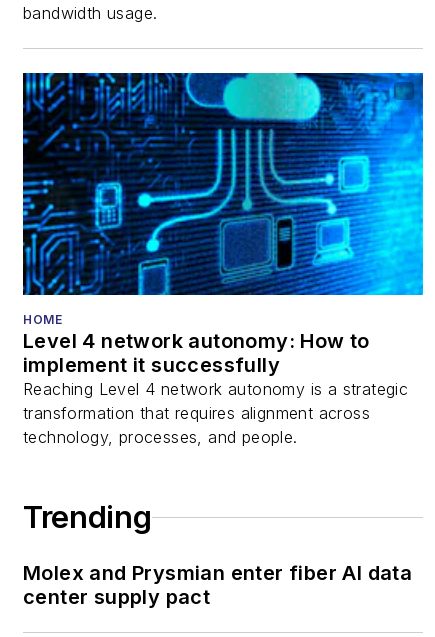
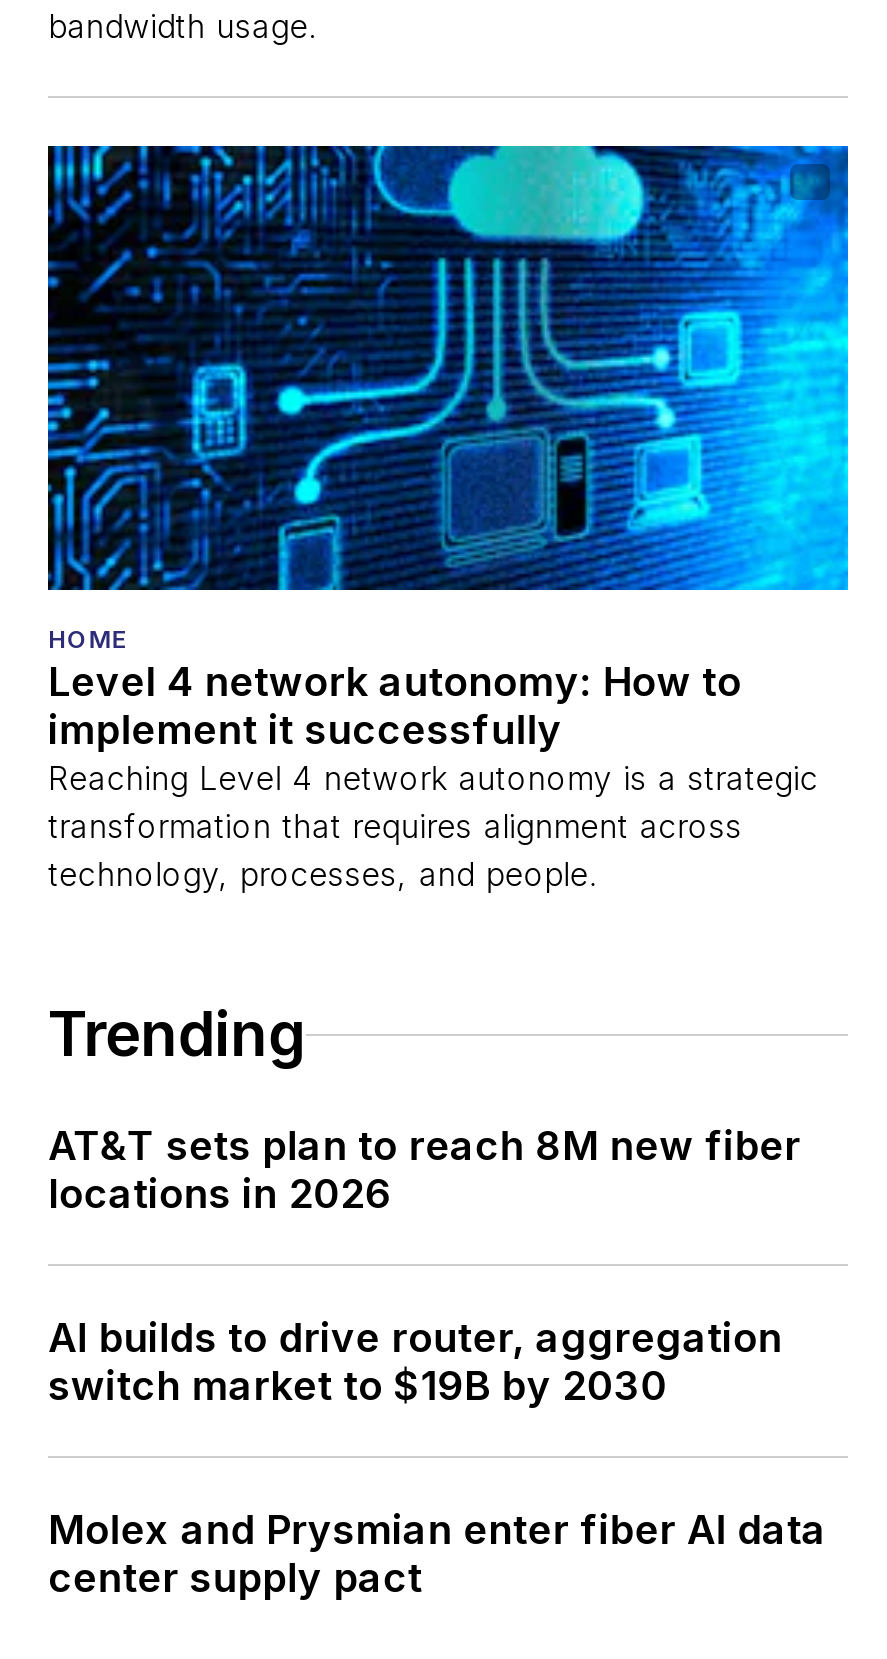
none -> [48,1122,801,1410] AT&T sets plan to reach 8M new fiber | locations in 2026 | AI builds to drive router, aggregation | switch market to $19B by 2030

